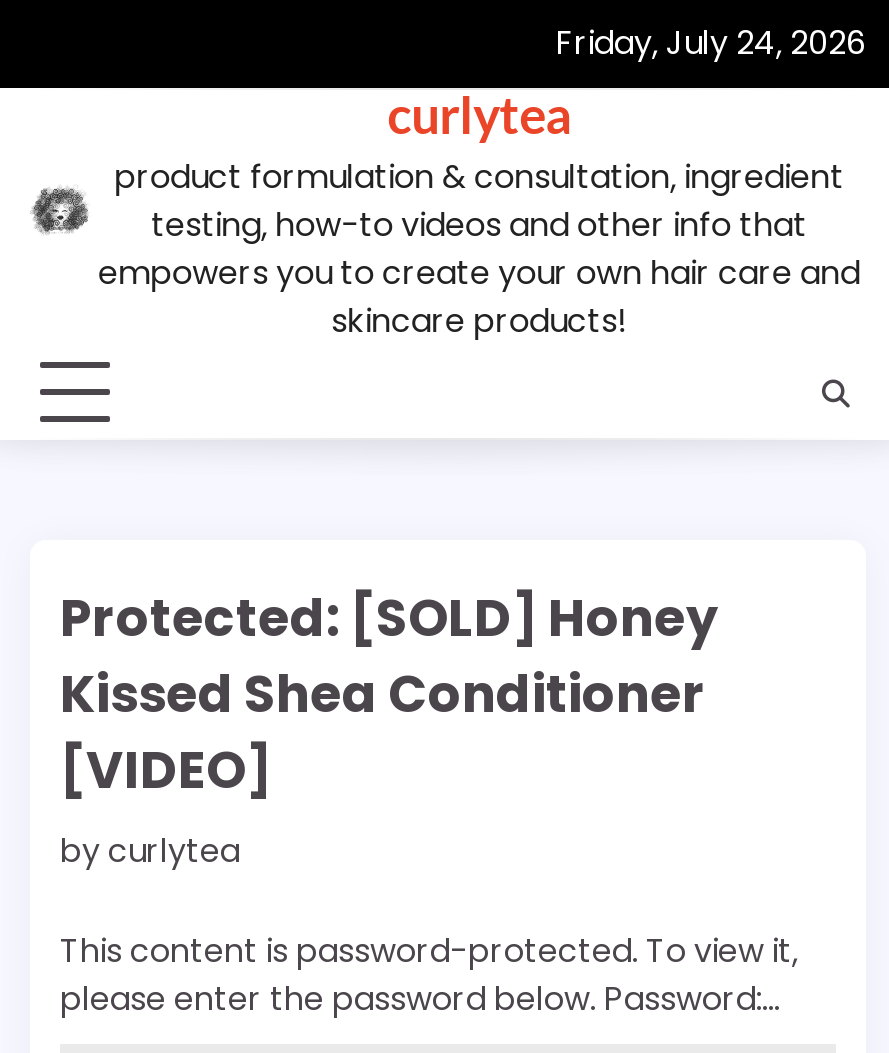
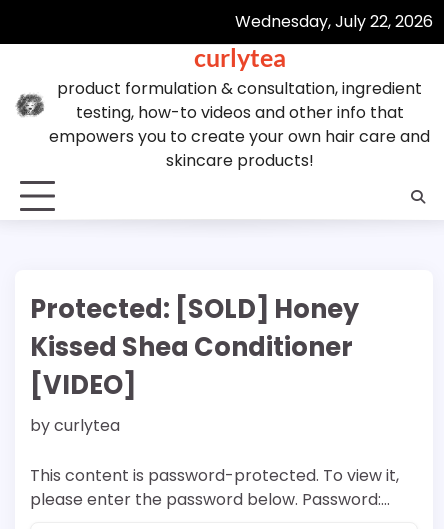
[556,20,866,66] Friday, July 24, 2026 -> [235,10,433,33] Wednesday, July 22, 2026

